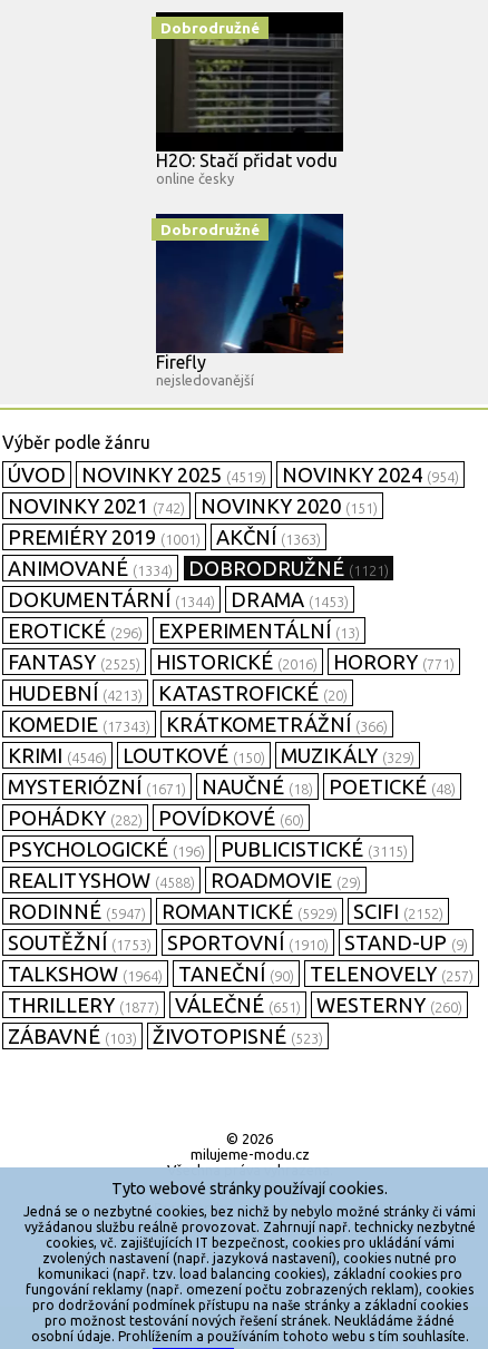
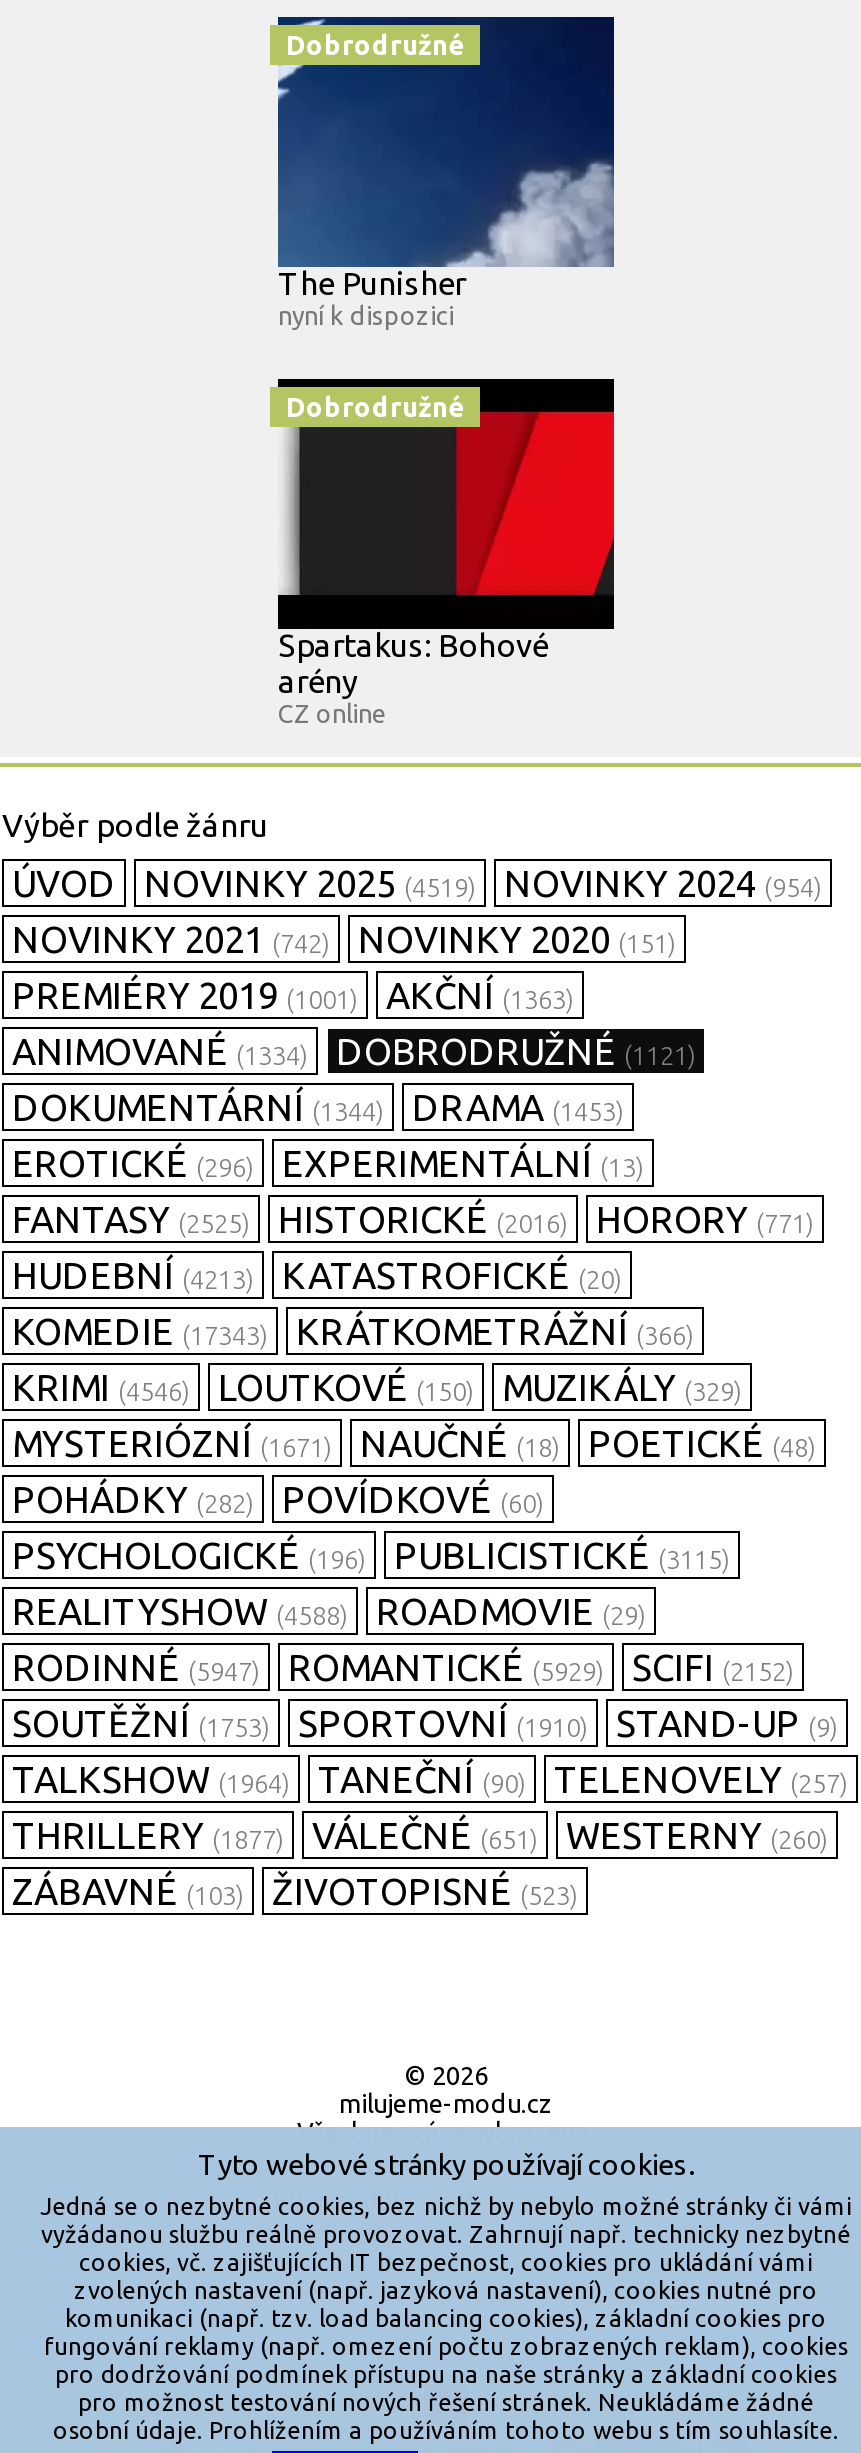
[155,11,344,186] [image] | H2O: Stačí přidat vodu | online česky -> [276,15,616,329] [image] | The Punisher | nyní k dispozici
[155,213,344,388] [image] | Firefly | nejsledovanější -> [278,377,616,727] [image] | Spartakus: Bohové | arény | CZ online

